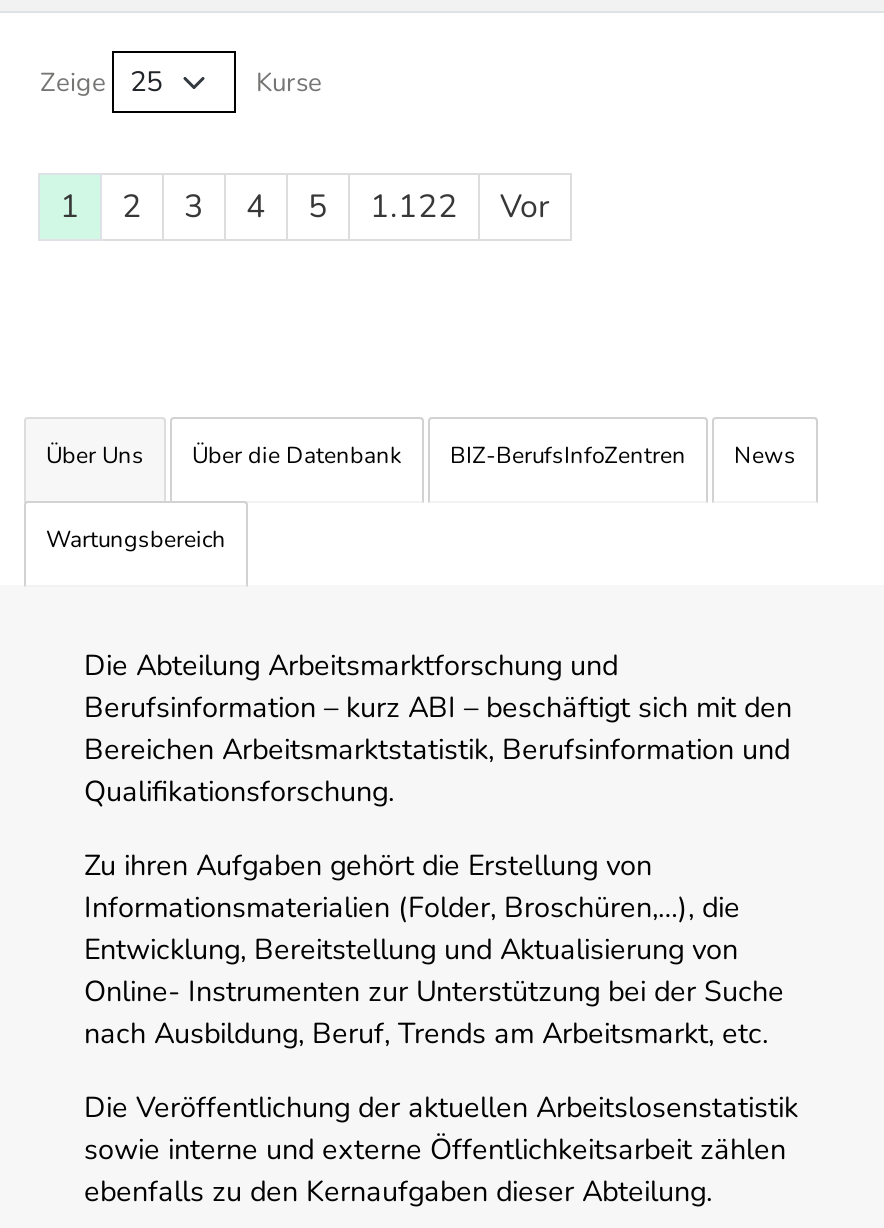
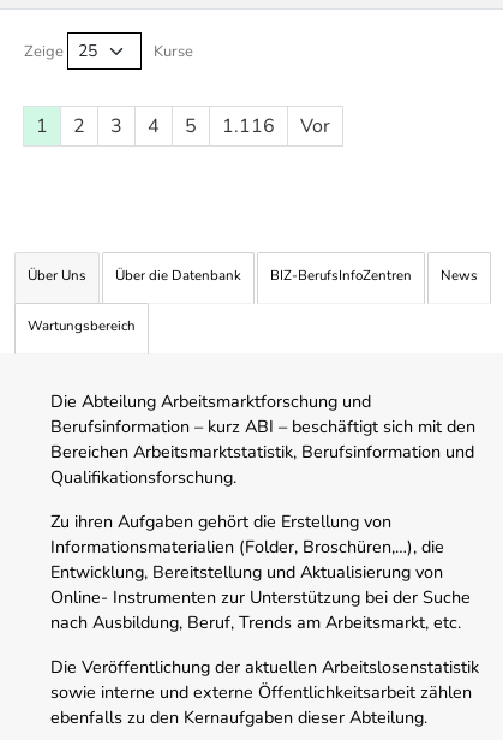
[60,185,550,229] 1 2 3 4 5 1.122 Vor -> [36,113,330,140] 1 2 3 4 5 1.116 Vor

